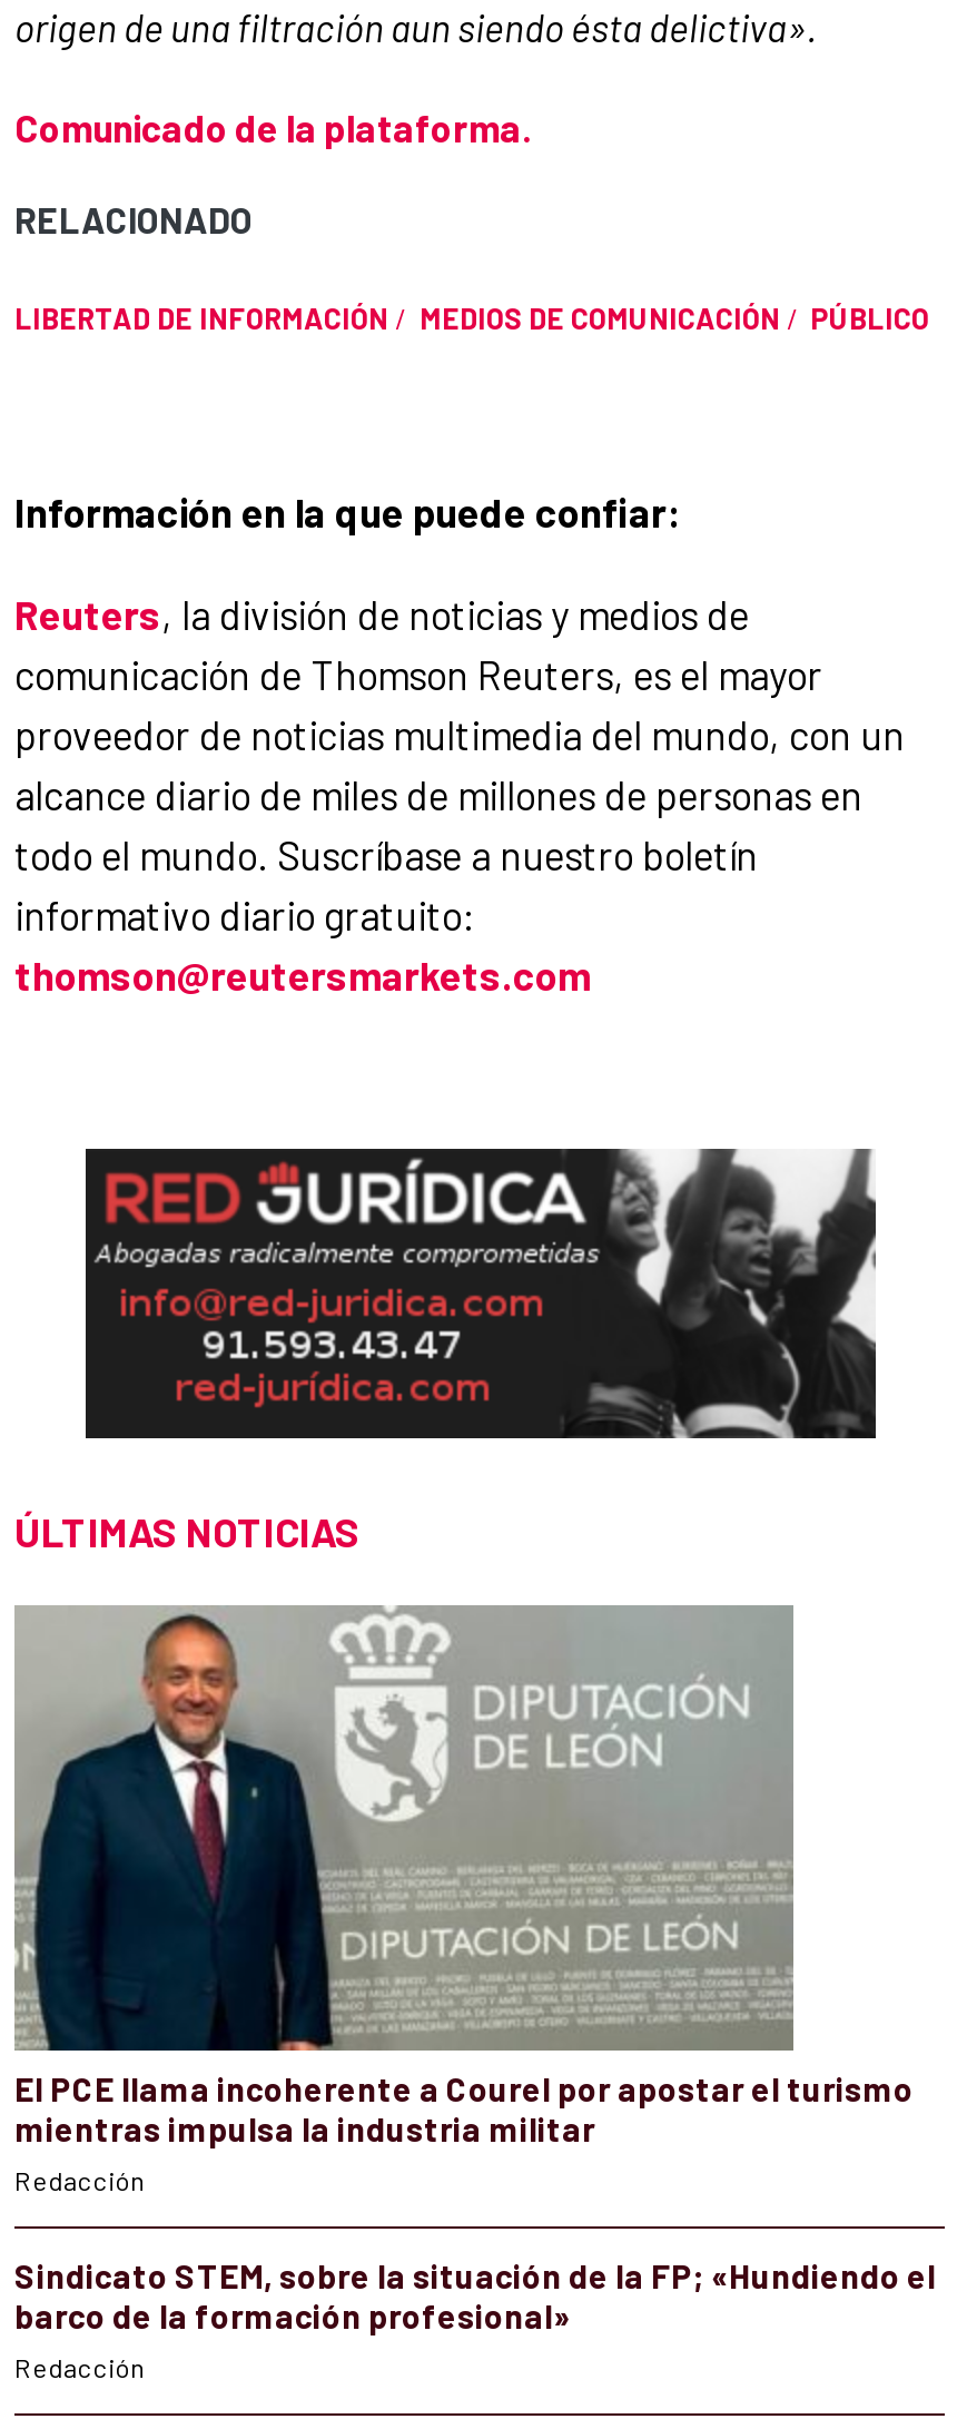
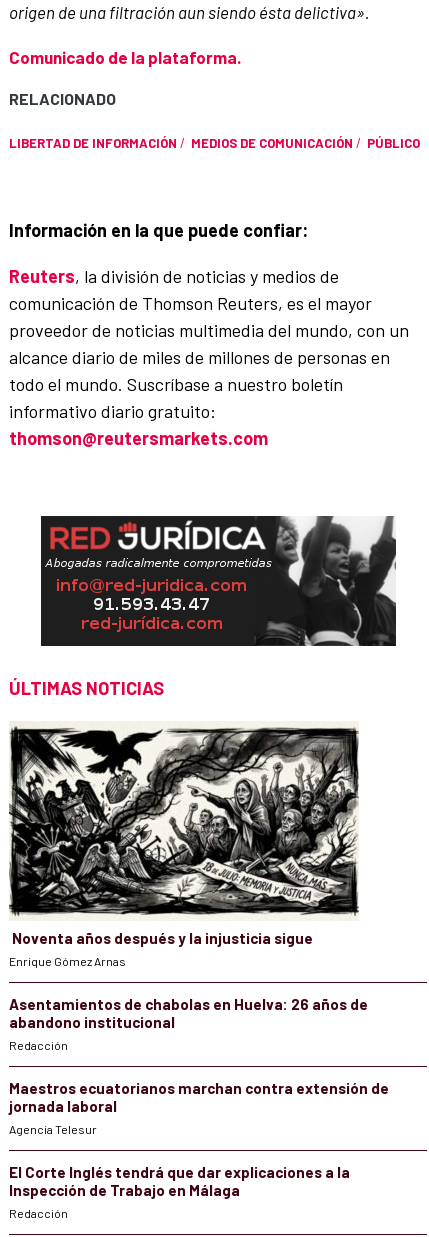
[14,1605,914,2148] [image] | El PCE llama incoherente a Courel por apostar el turismo | mientras impulsa la industria militar -> [9,722,368,1031] [image] | Noventa años después y la injusticia sigue | Enrique Gómez Arnas | Asentamientos de chabolas en Huelva: 26 años de | abandono institucional
[14,2255,936,2336] Sindicato STEM, sobre la situación de la FP; «Hundiendo el | barco de la formación profesional» -> [9,1079,389,1199] Maestros ecuatorianos marchan contra extensión de | jornada laboral | Agencia Telesur | El Corte Inglés tendrá que dar explicaciones a la | Inspección de Trabajo en Málaga

